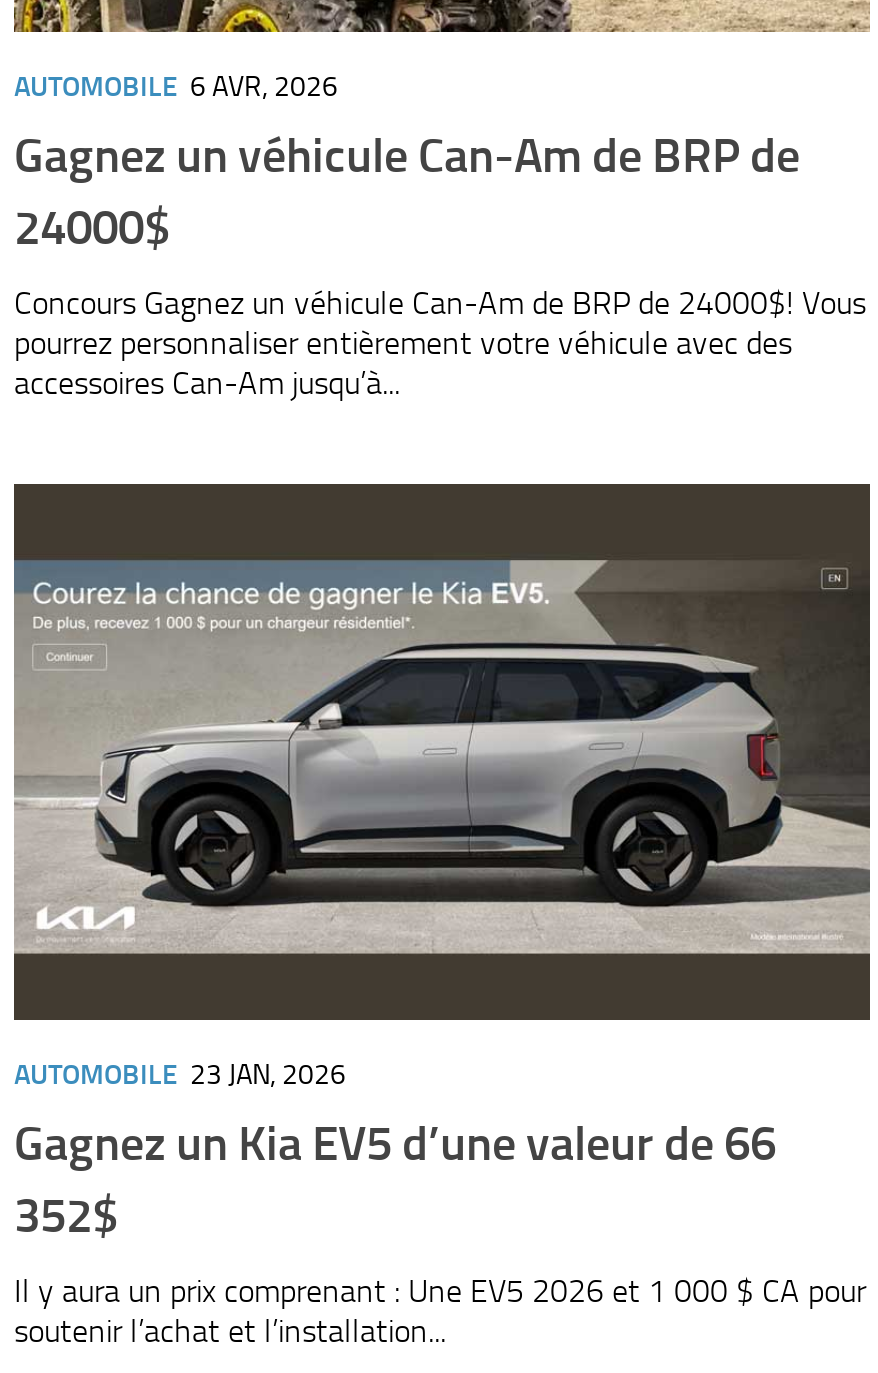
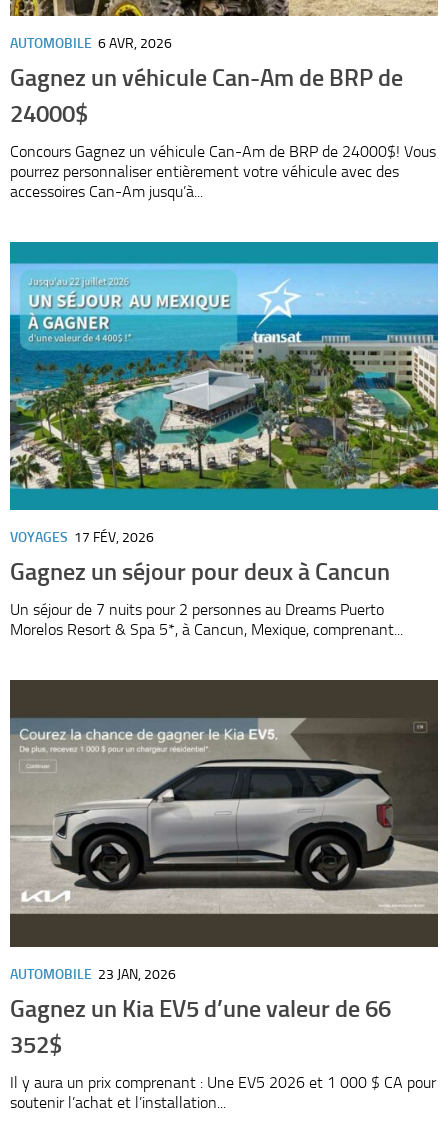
none -> [9,242,439,639] [image] | VOYAGES 17 FÉV, 2026 | Gagnez un séjour pour deux à Cancun | Un séjour de 7 nuits pour 2 personnes au Dreams Puerto | Morelos Resort & Spa 5*, à Cancun, Mexique, comprenant...

